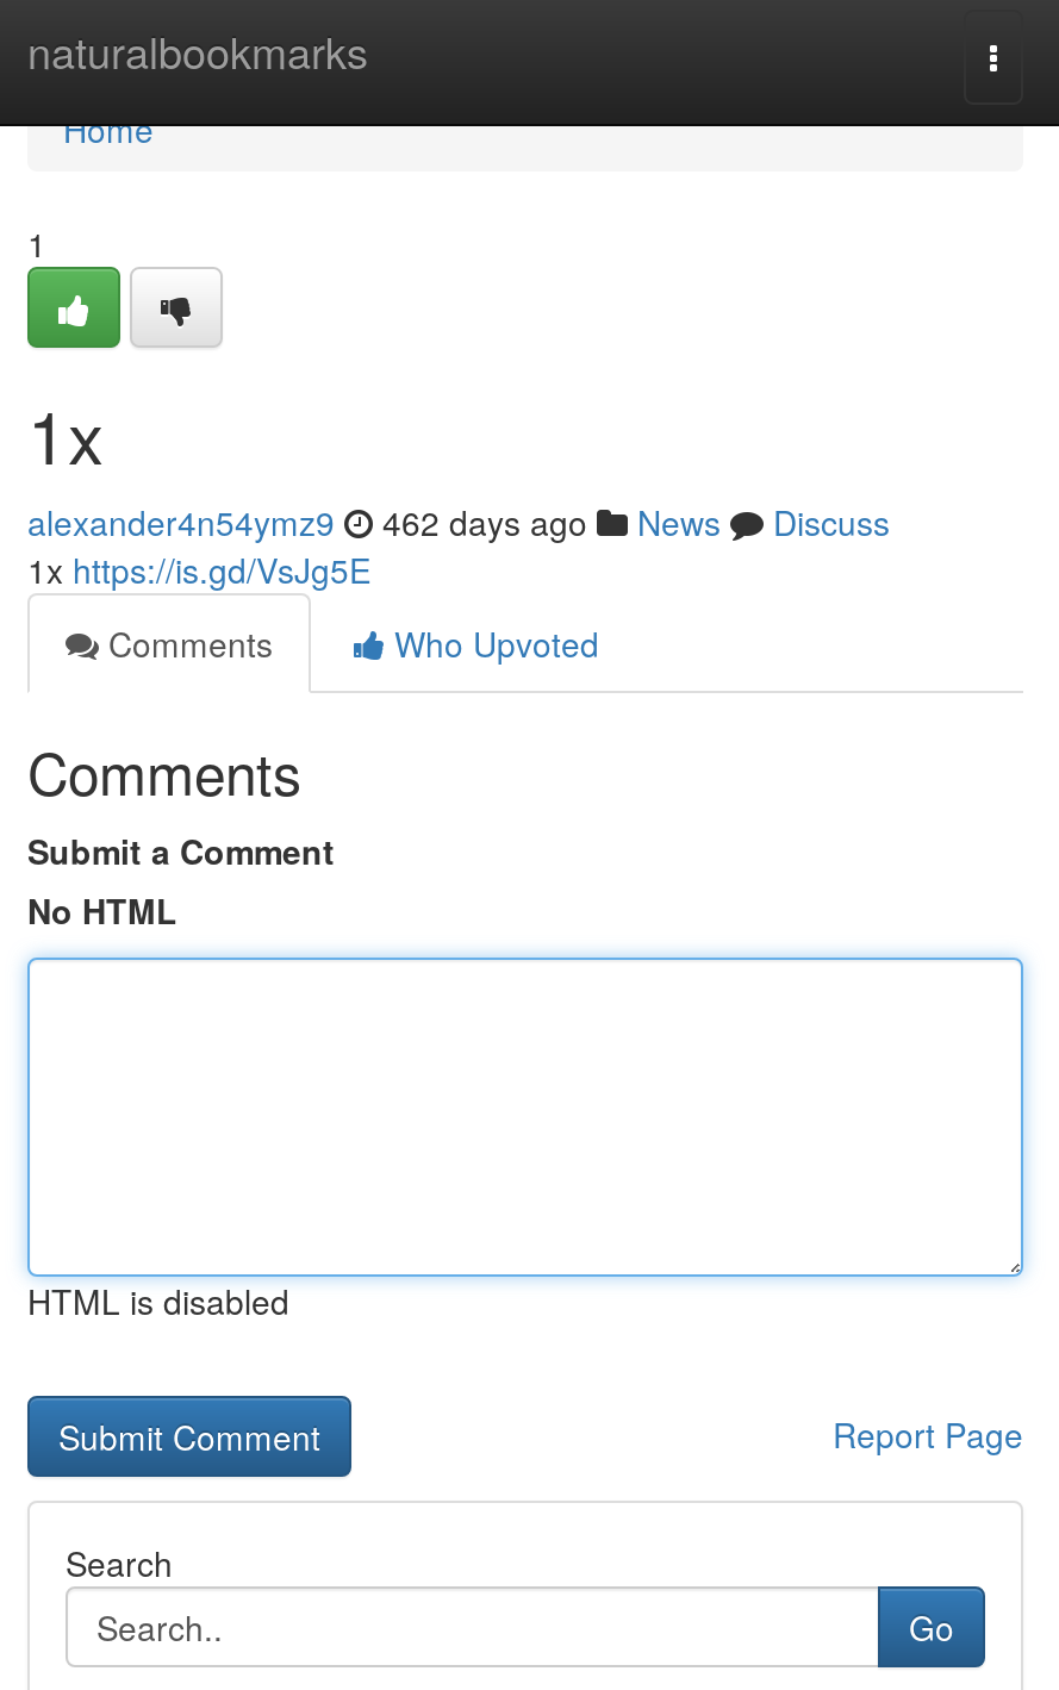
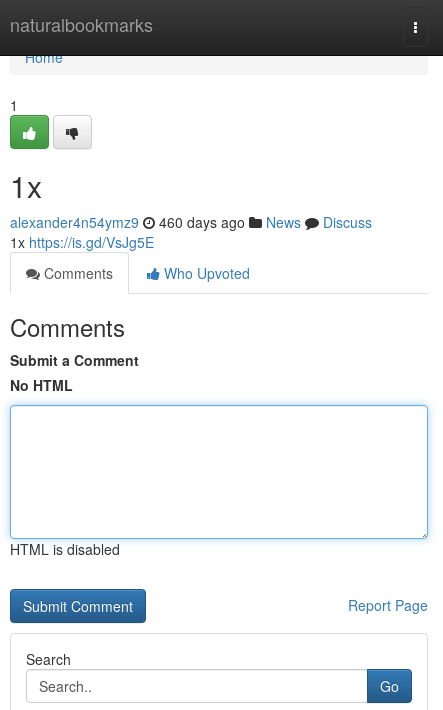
[27,498,890,545] alexander4n54ymz9 462 days ago News Discuss -> [10,212,372,232] alexander4n54ymz9 460 days ago News Discuss

